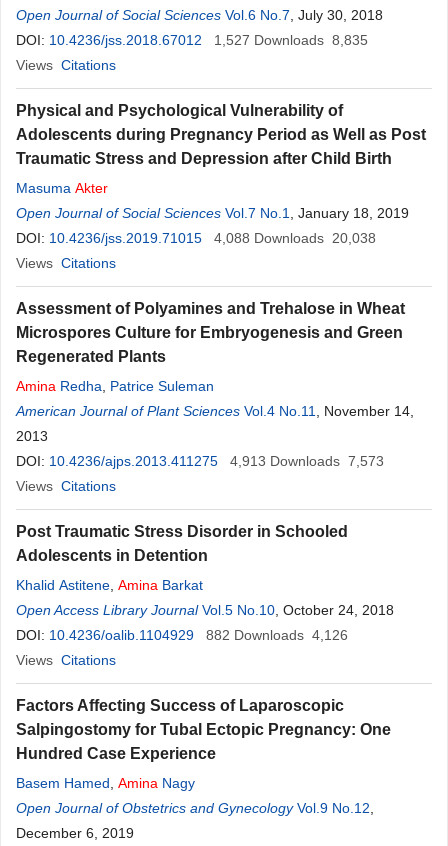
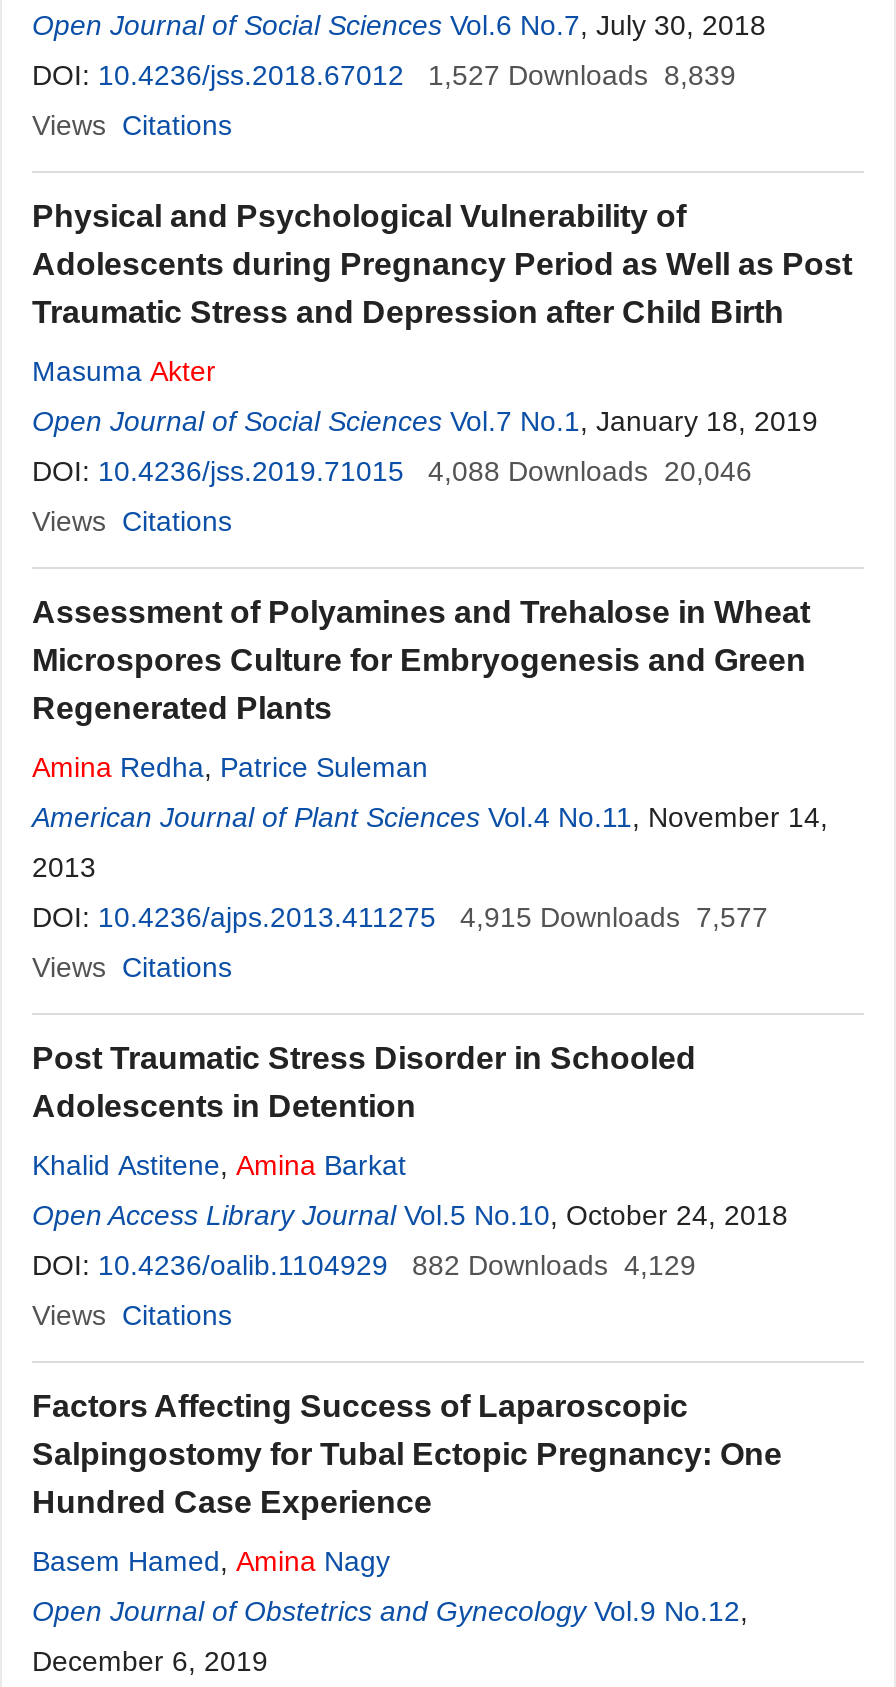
[16,32,368,48] DOI: 10.4236/jss.2018.67012 1,527 Downloads 8,835 -> [32,59,736,91] DOI: 10.4236/jss.2018.67012 1,527 Downloads 8,839
[16,230,376,246] DOI: 10.4236/jss.2019.71015 4,088 Downloads 20,038 -> [32,455,752,487] DOI: 10.4236/jss.2019.71015 4,088 Downloads 20,046
[16,453,384,469] DOI: 10.4236/ajps.2013.411275 4,913 Downloads 7,573 -> [32,901,768,933] DOI: 10.4236/ajps.2013.411275 4,915 Downloads 7,577
[16,627,348,643] DOI: 10.4236/oalib.1104929 882 Downloads 4,126 -> [32,1249,696,1281] DOI: 10.4236/oalib.1104929 882 Downloads 4,129

